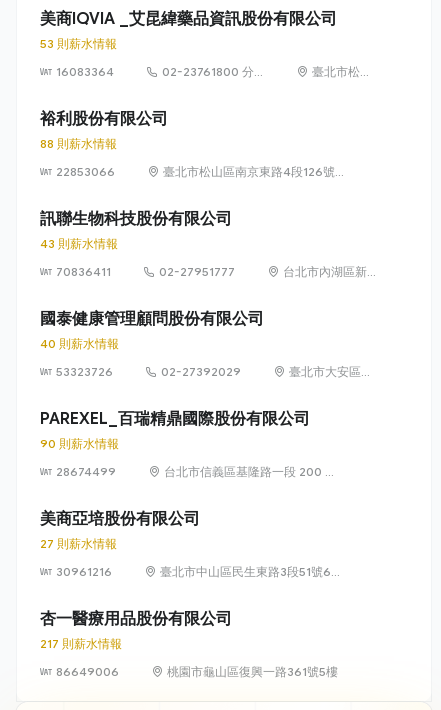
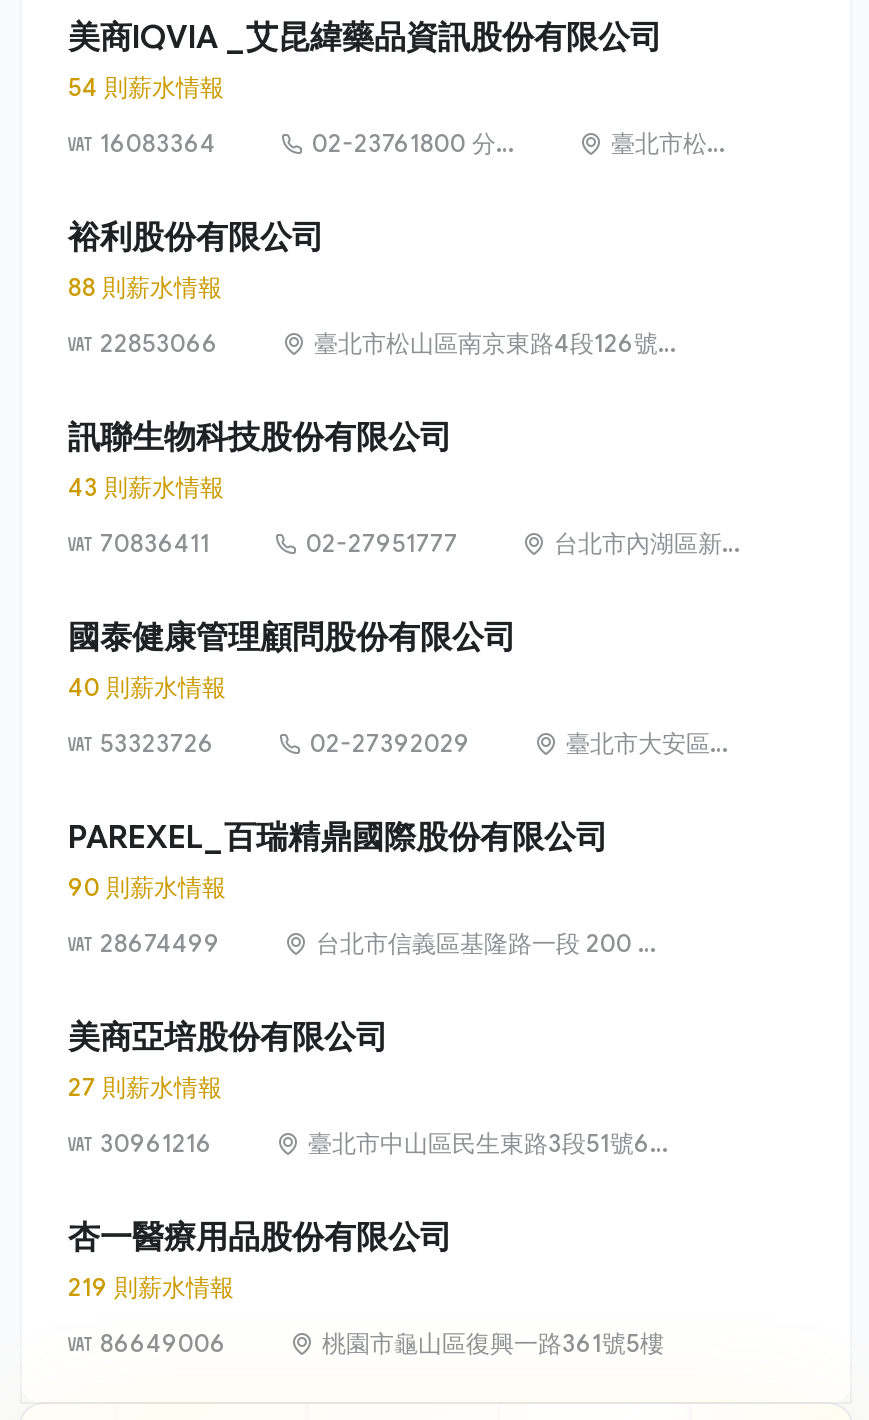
[40,36,117,51] 53 則薪水情報 -> [68,72,224,102] 54 則薪水情報
[40,636,122,651] 217 則薪水情報 -> [68,1272,234,1302] 219 則薪水情報

